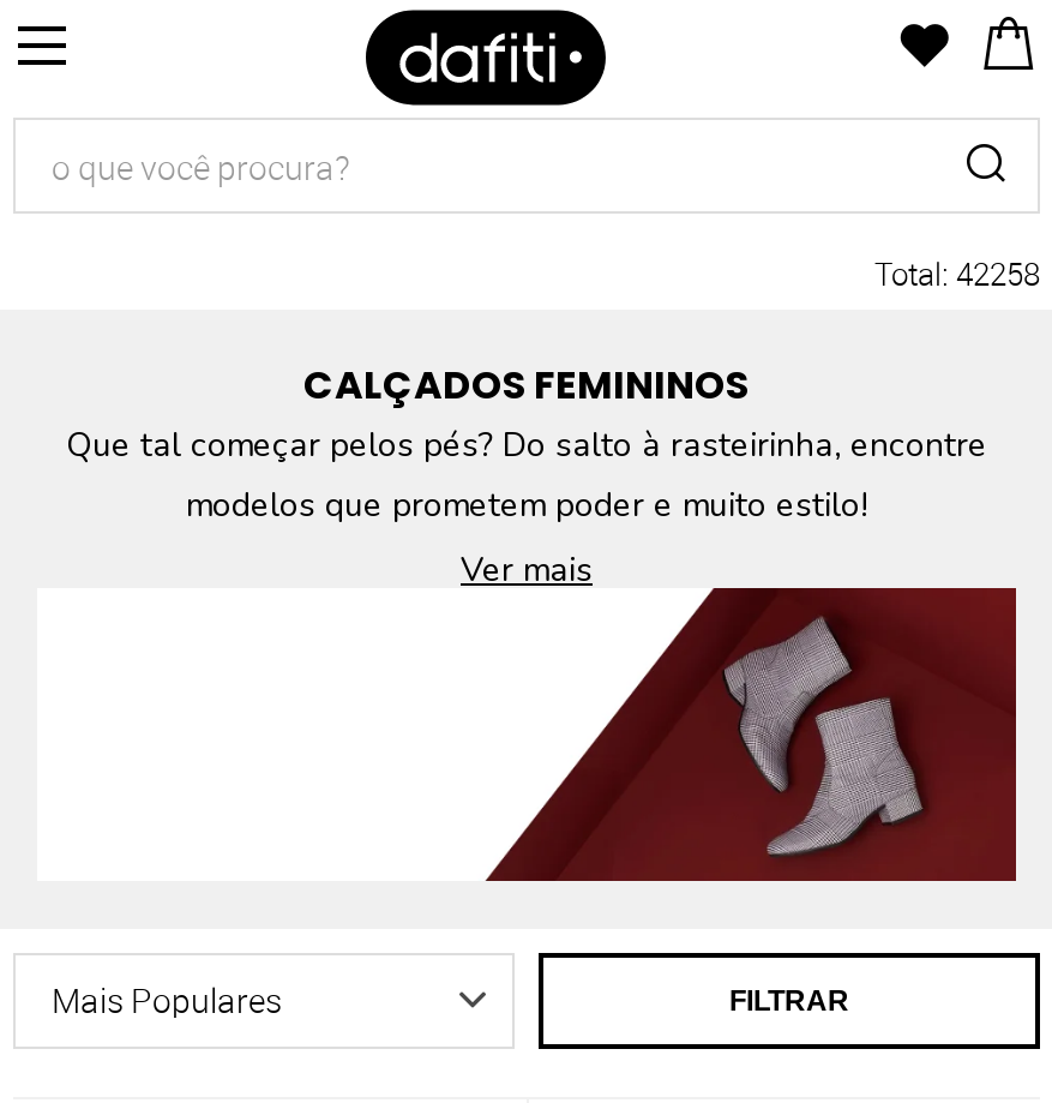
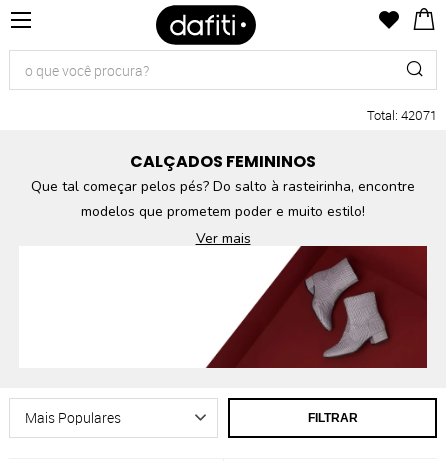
[874,252,1040,295] Total: 42258 -> [367,106,437,124] Total: 42071

